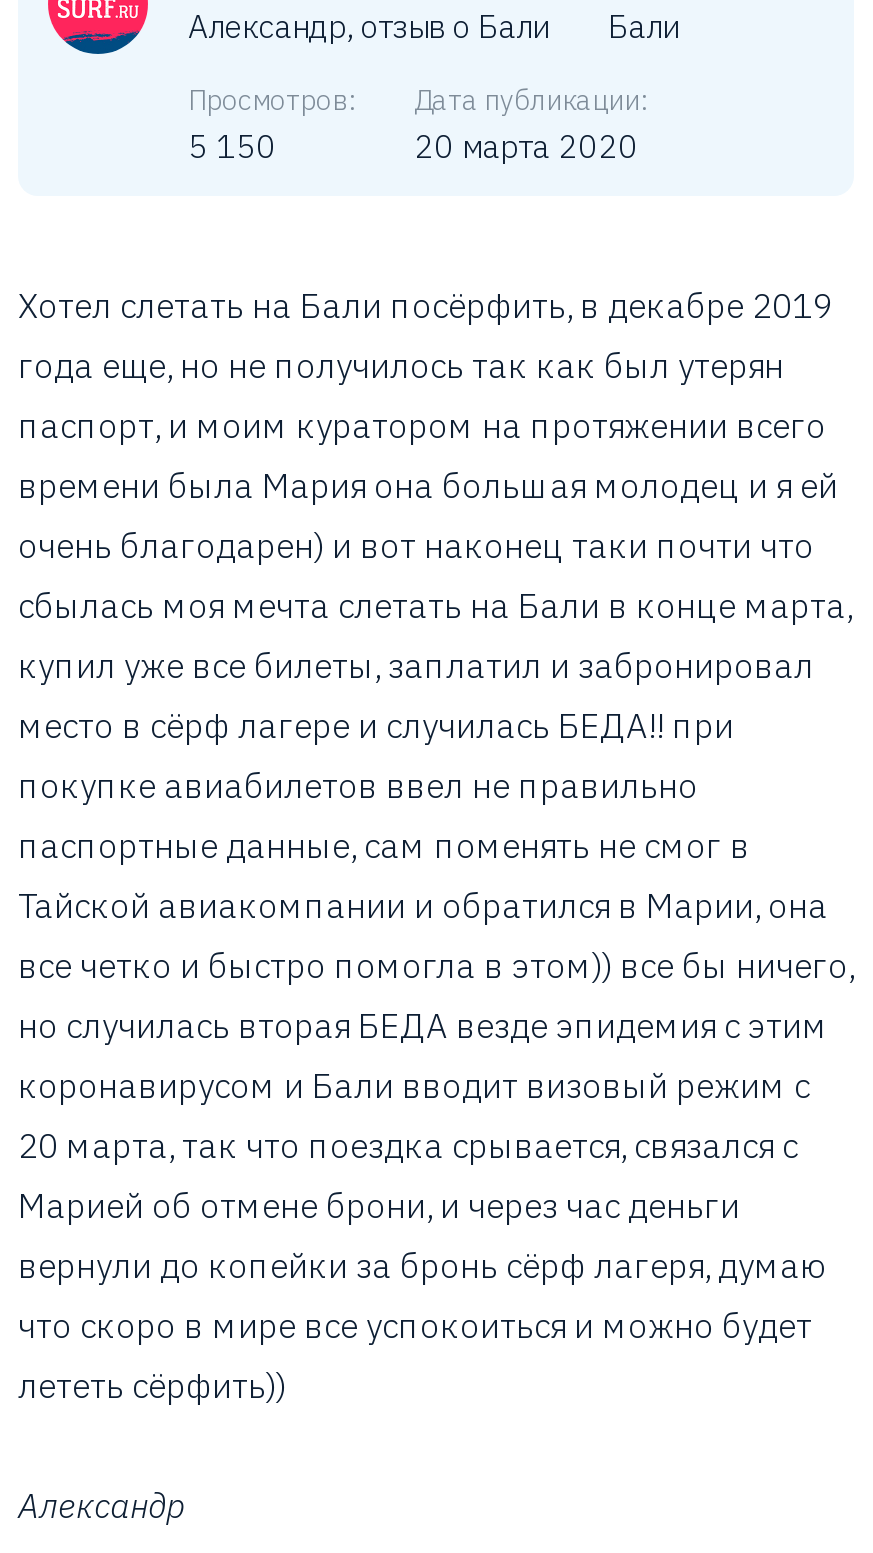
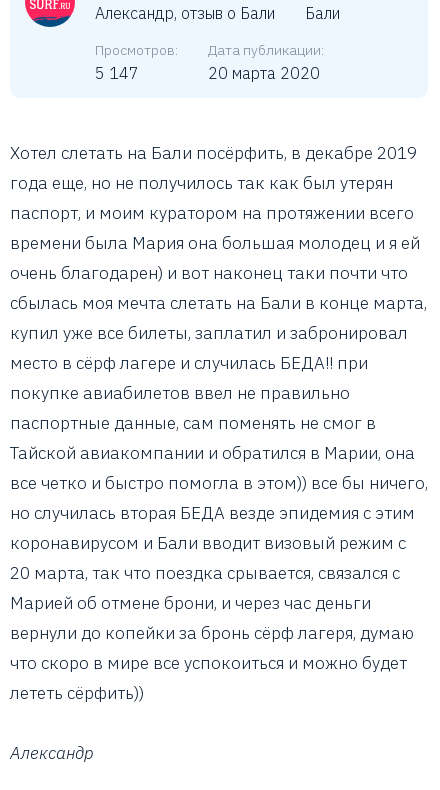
[188,126,276,166] 5 150 -> [95,63,139,83] 5 147

